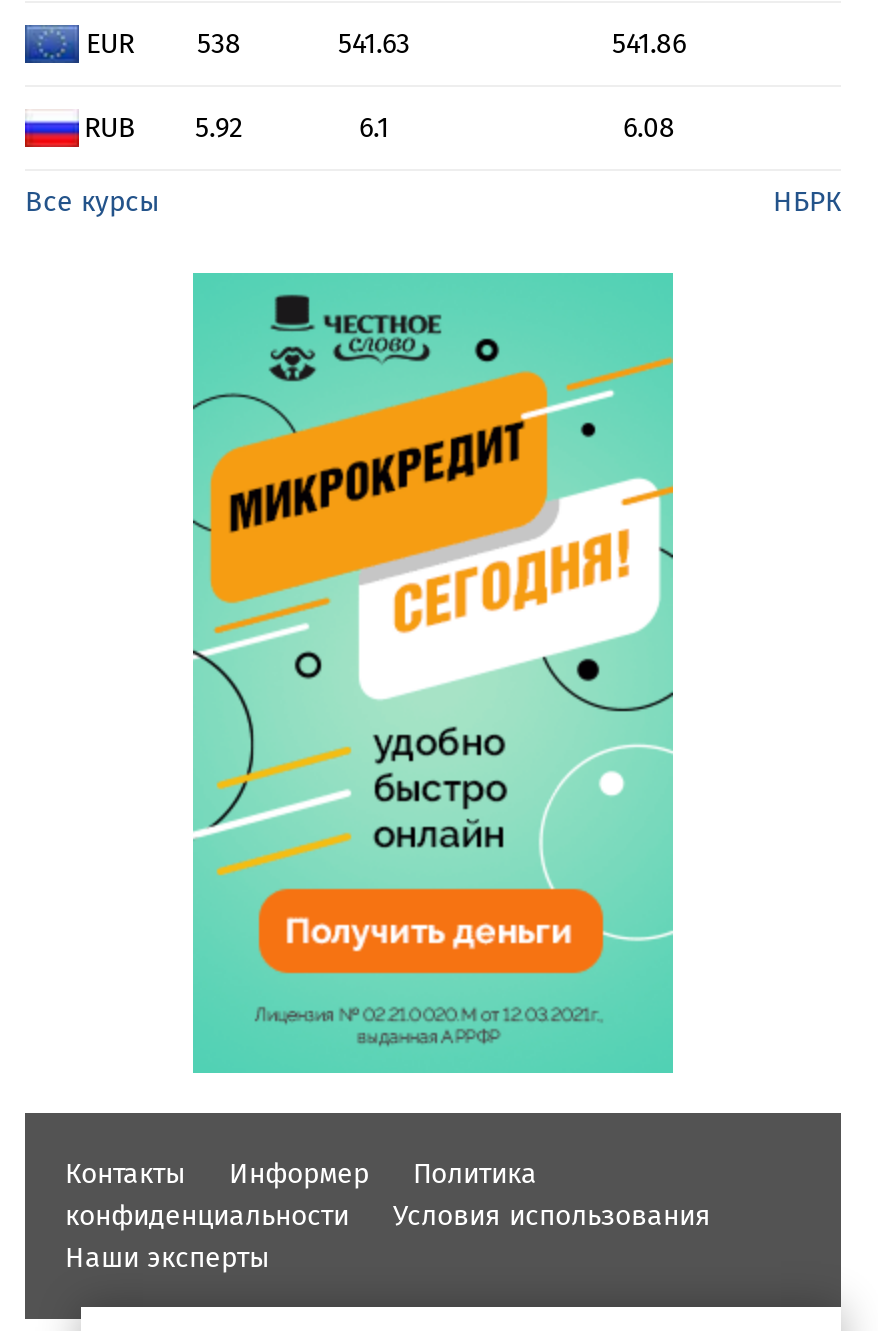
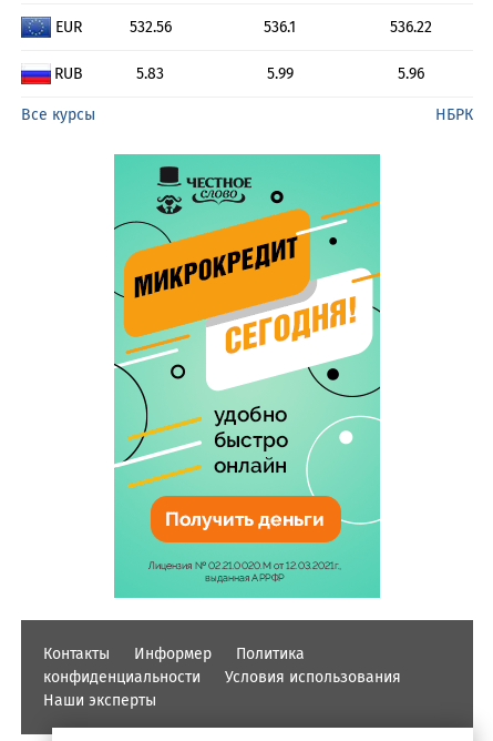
[197,27,241,61] 538 -> [129,18,171,37] 532.56
[338,27,410,61] 541.63 -> [264,18,296,37] 536.1
[612,27,686,61] 541.86 -> [389,18,432,37] 536.22
[195,111,243,145] 5.92 -> [136,64,164,83] 5.83
[359,111,389,145] 6.1 -> [266,64,293,83] 5.99
[623,111,675,145] 6.08 -> [397,64,424,83] 5.96

